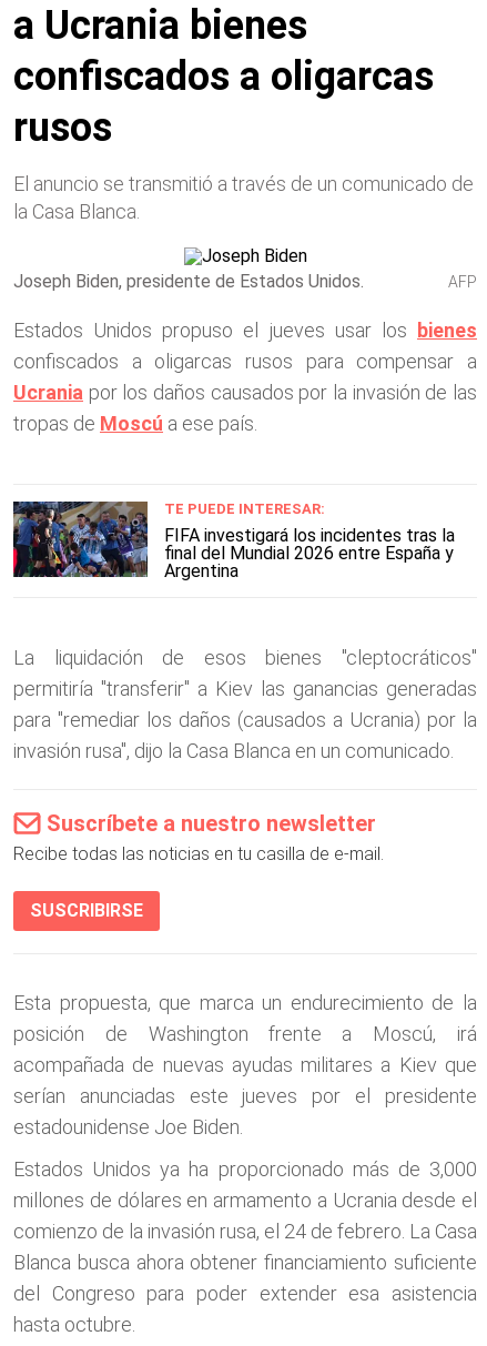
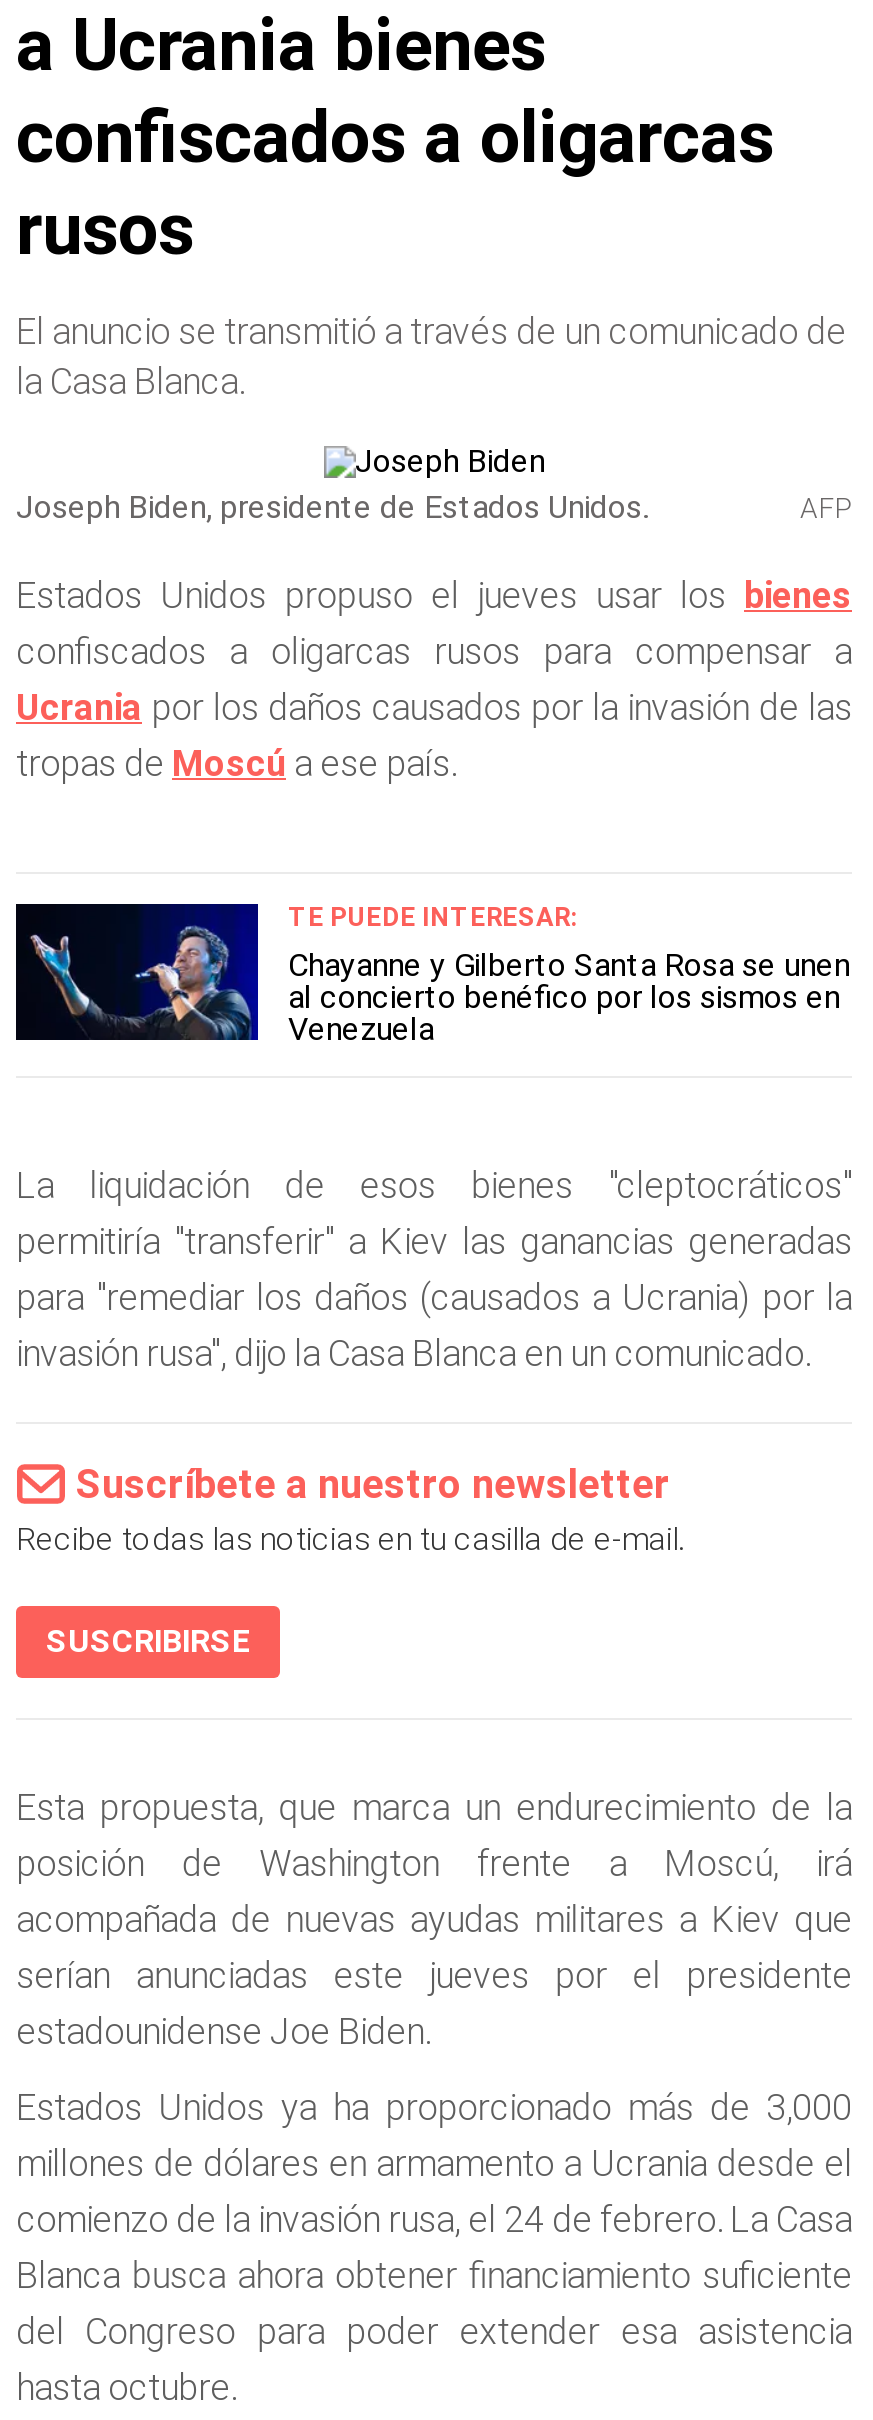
[12,500,455,581] [image] | FIFA investigará los incidentes tras la | final del Mundial 2026 entre España y | Argentina -> [14,902,850,1048] [image] | Chayanne y Gilberto Santa Rosa se unen | al concierto benéfico por los sismos en | Venezuela

